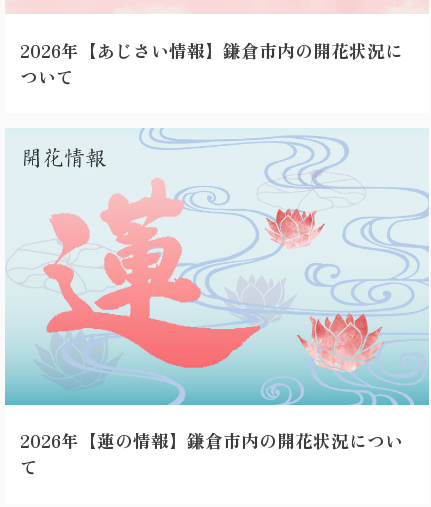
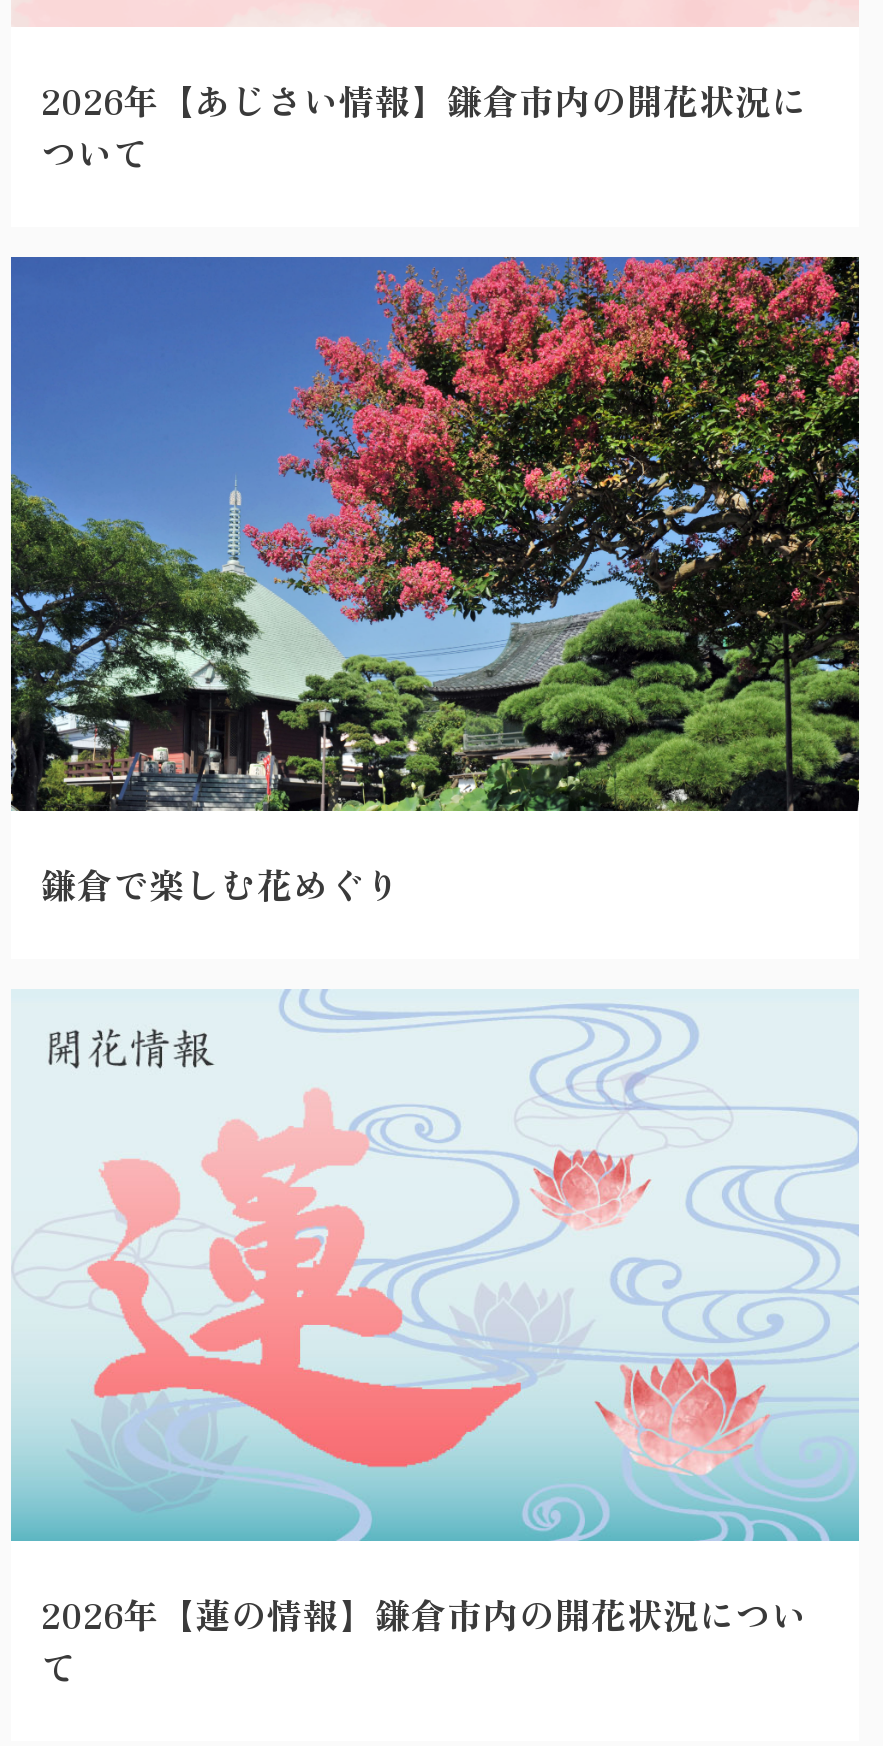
none -> [9,254,861,910] [image] | 鎌倉で楽しむ花めぐり

